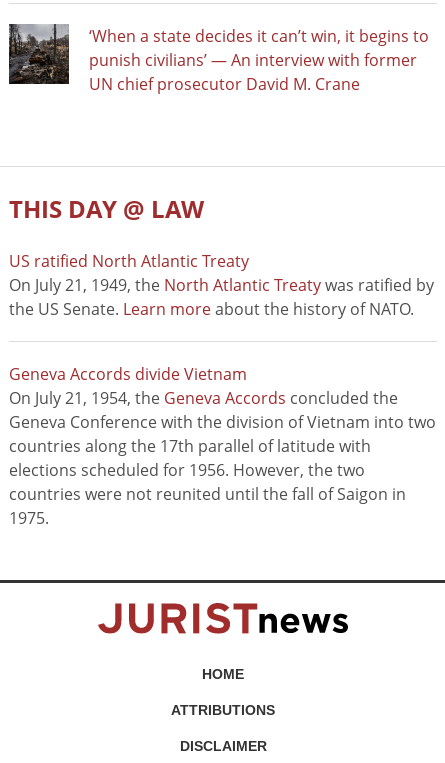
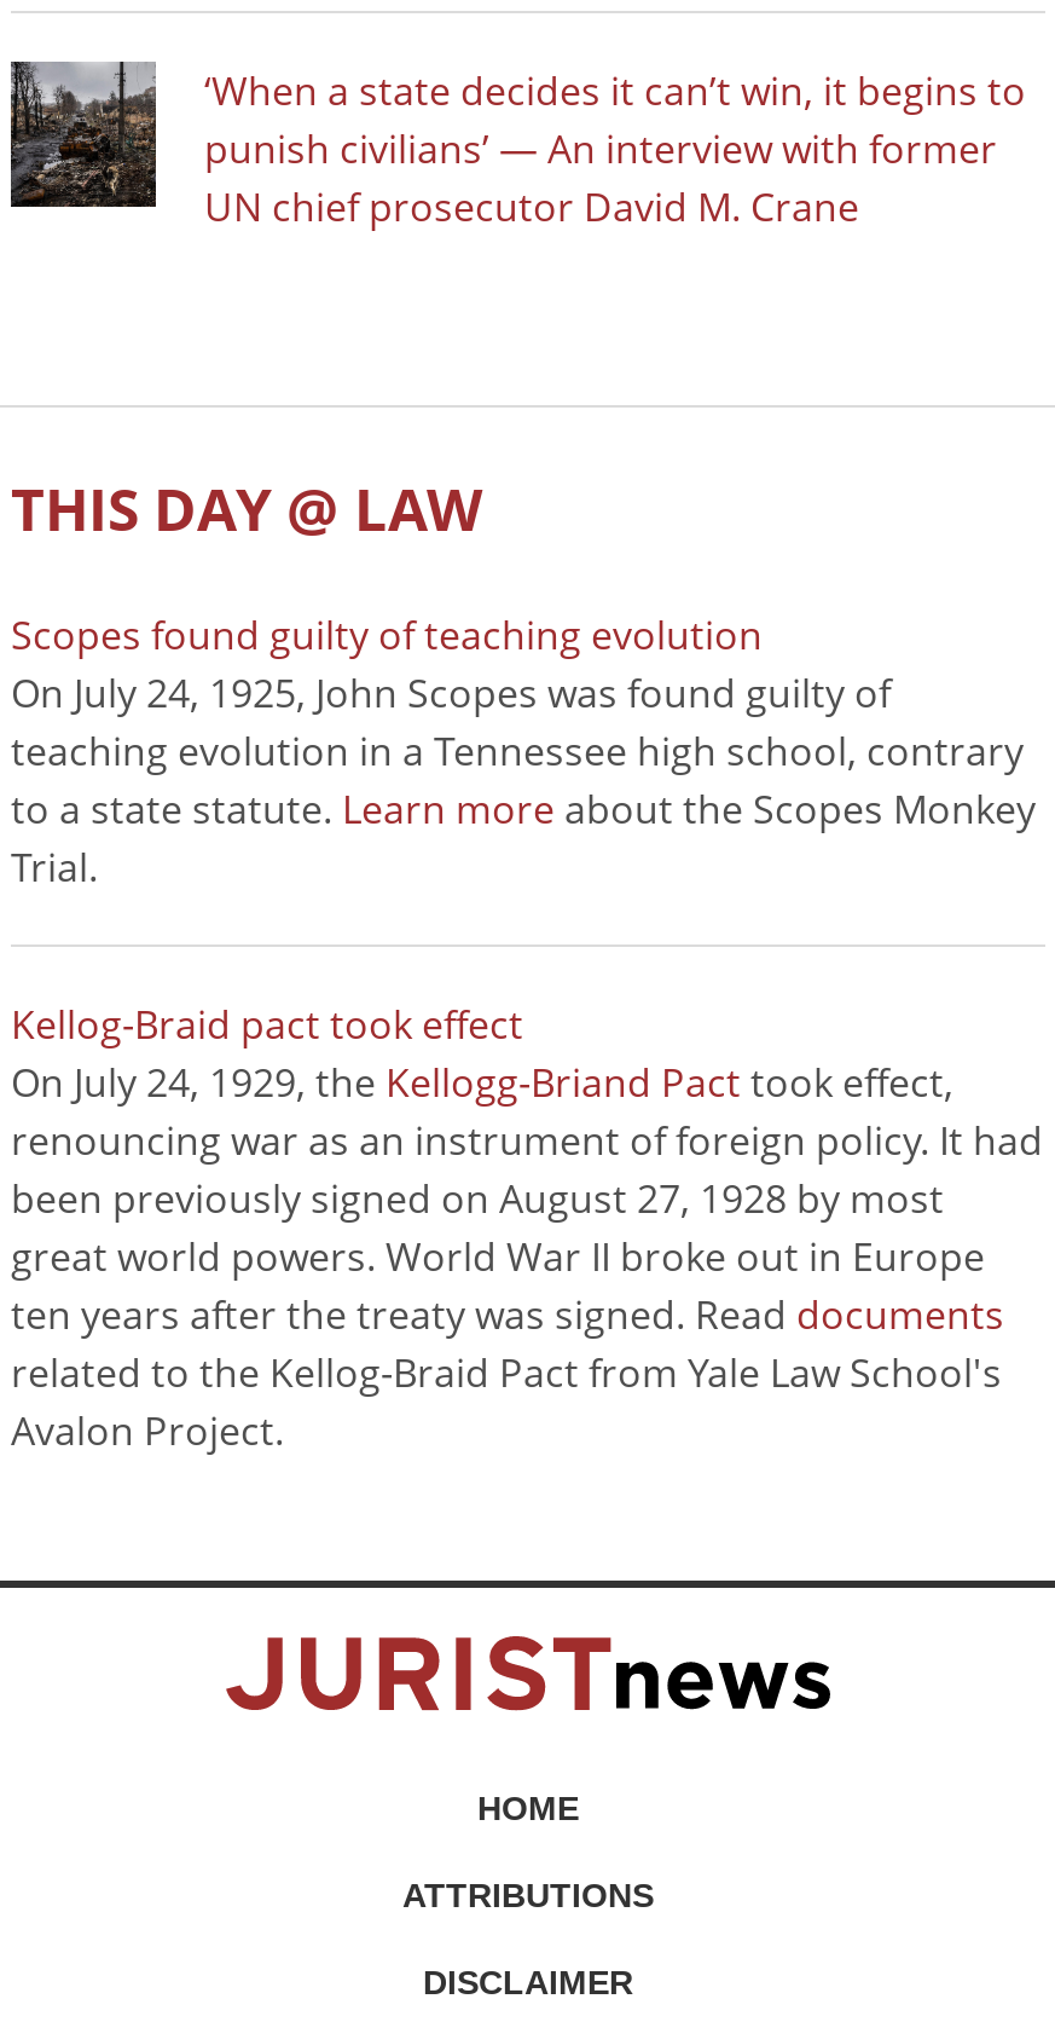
[9,250,434,320] US ratified North Atlantic Treaty | On July 21, 1949, the North Atlantic Treaty was ratified by | the US Senate. Learn more about the history of NATO. -> [11,608,1036,894] Scopes found guilty of teaching evolution | On July 24, 1925, John Scopes was found guilty of | teaching evolution in a Tennessee high school, contrary | to a state statute. Learn more about the Scopes Monkey | Trial.
[9,363,436,529] Geneva Accords divide Vietnam | On July 21, 1954, the Geneva Accords concluded the | Geneva Conference with the division of Vietnam into two | countries along the 17th parallel of latitude with | elections scheduled for 1956. However, the two | countries were not reunited until the fall of Saigon in | 1975. -> [11,998,1043,1457] Kellog-Braid pact took effect | On July 24, 1929, the Kellogg-Briand Pact took effect, | renouncing war as an instrument of foreign policy. It had | been previously signed on August 27, 1928 by most | great world powers. World War II broke out in Europe | ten years after the treaty was signed. Read documents | related to the Kellog-Braid Pact from Yale Law School's | Avalon Project.

